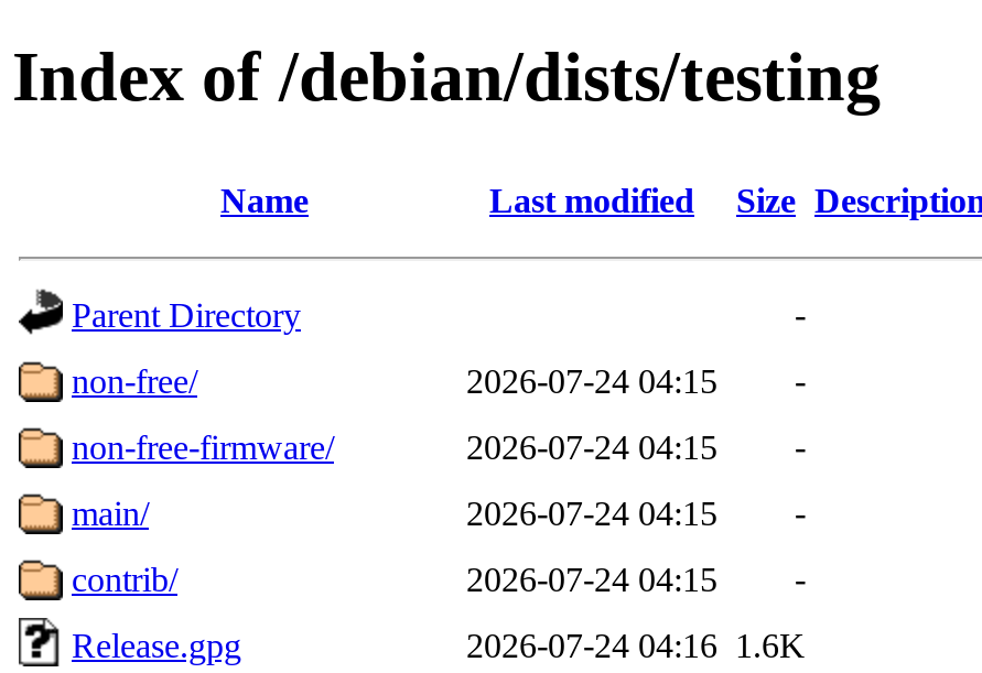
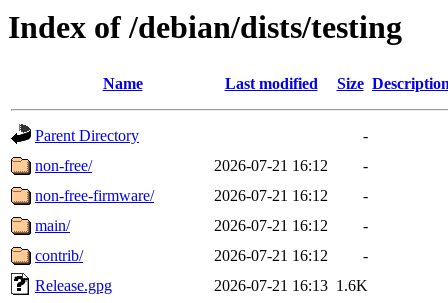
[466,362,717,400] 2026-07-24 04:15 -> [214,157,328,174] 2026-07-21 16:12
[466,428,717,466] 2026-07-24 04:15 -> [214,187,328,204] 2026-07-21 16:12
[466,494,717,532] 2026-07-24 04:15 -> [214,217,328,234] 2026-07-21 16:12
[466,560,717,598] 2026-07-24 04:15 -> [214,247,328,264] 2026-07-21 16:12
[466,627,806,664] 2026-07-24 04:16 1.6K -> [214,277,368,294] 2026-07-21 16:13 1.6K

